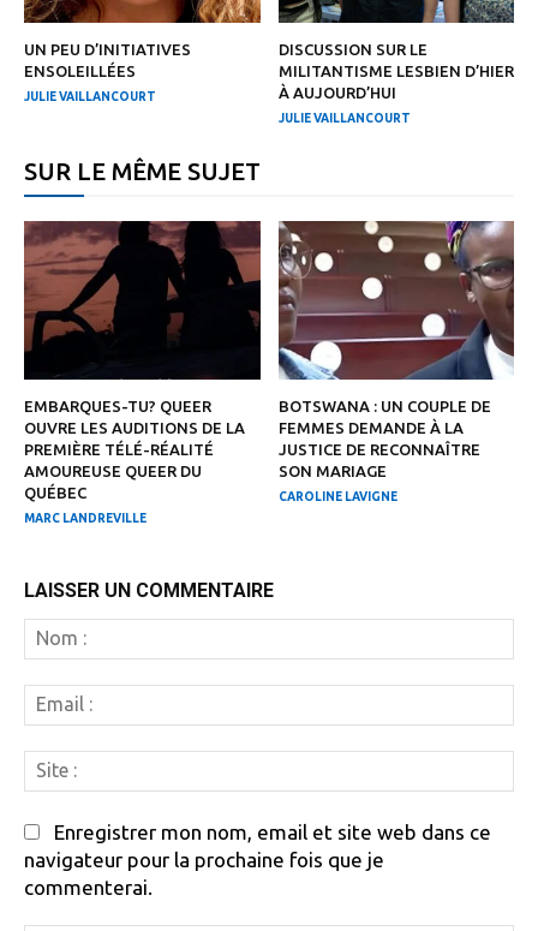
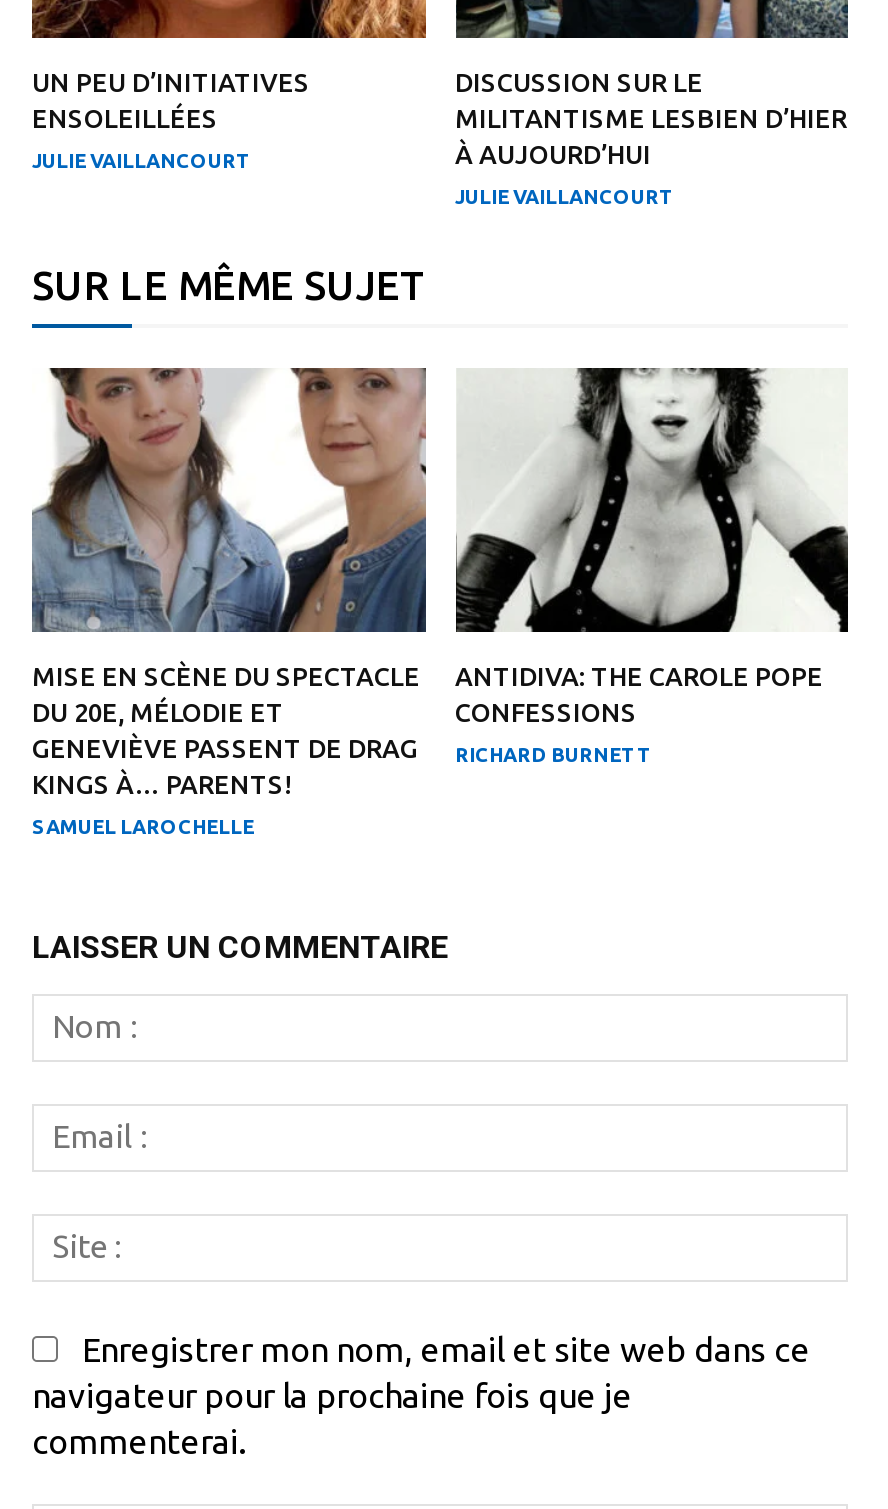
[23,220,261,500] [image] | EMBARQUES-TU? QUEER | OUVRE LES AUDITIONS DE LA | PREMIÈRE TÉLÉ-RÉALITÉ | AMOUREUSE QUEER DU | QUÉBEC -> [30,366,428,797] [image] | MISE EN SCÈNE DU SPECTACLE | DU 20E, MÉLODIE ET | GENEVIÈVE PASSENT DE DRAG | KINGS À… PARENTS!
[277,220,515,479] [image] | BOTSWANA : UN COUPLE DE | FEMMES DEMANDE À LA | JUSTICE DE RECONNAÎTRE | SON MARIAGE -> [455,366,850,725] [image] | ANTIDIVA: THE CAROLE POPE | CONFESSIONS
[278,490,397,503] CAROLINE LAVIGNE -> [455,743,653,765] RICHARD BURNETT
[24,511,147,524] MARC LANDREVILLE -> [32,815,254,837] SAMUEL LAROCHELLE

